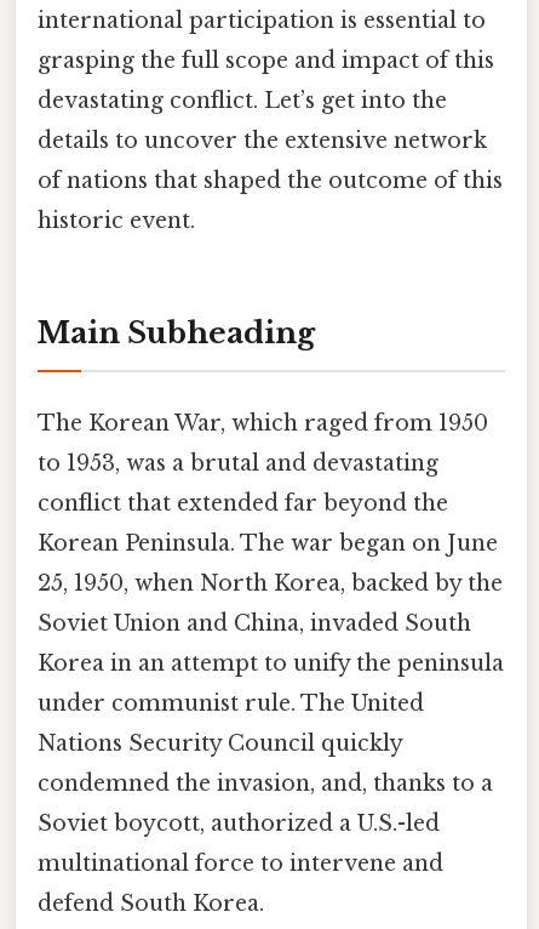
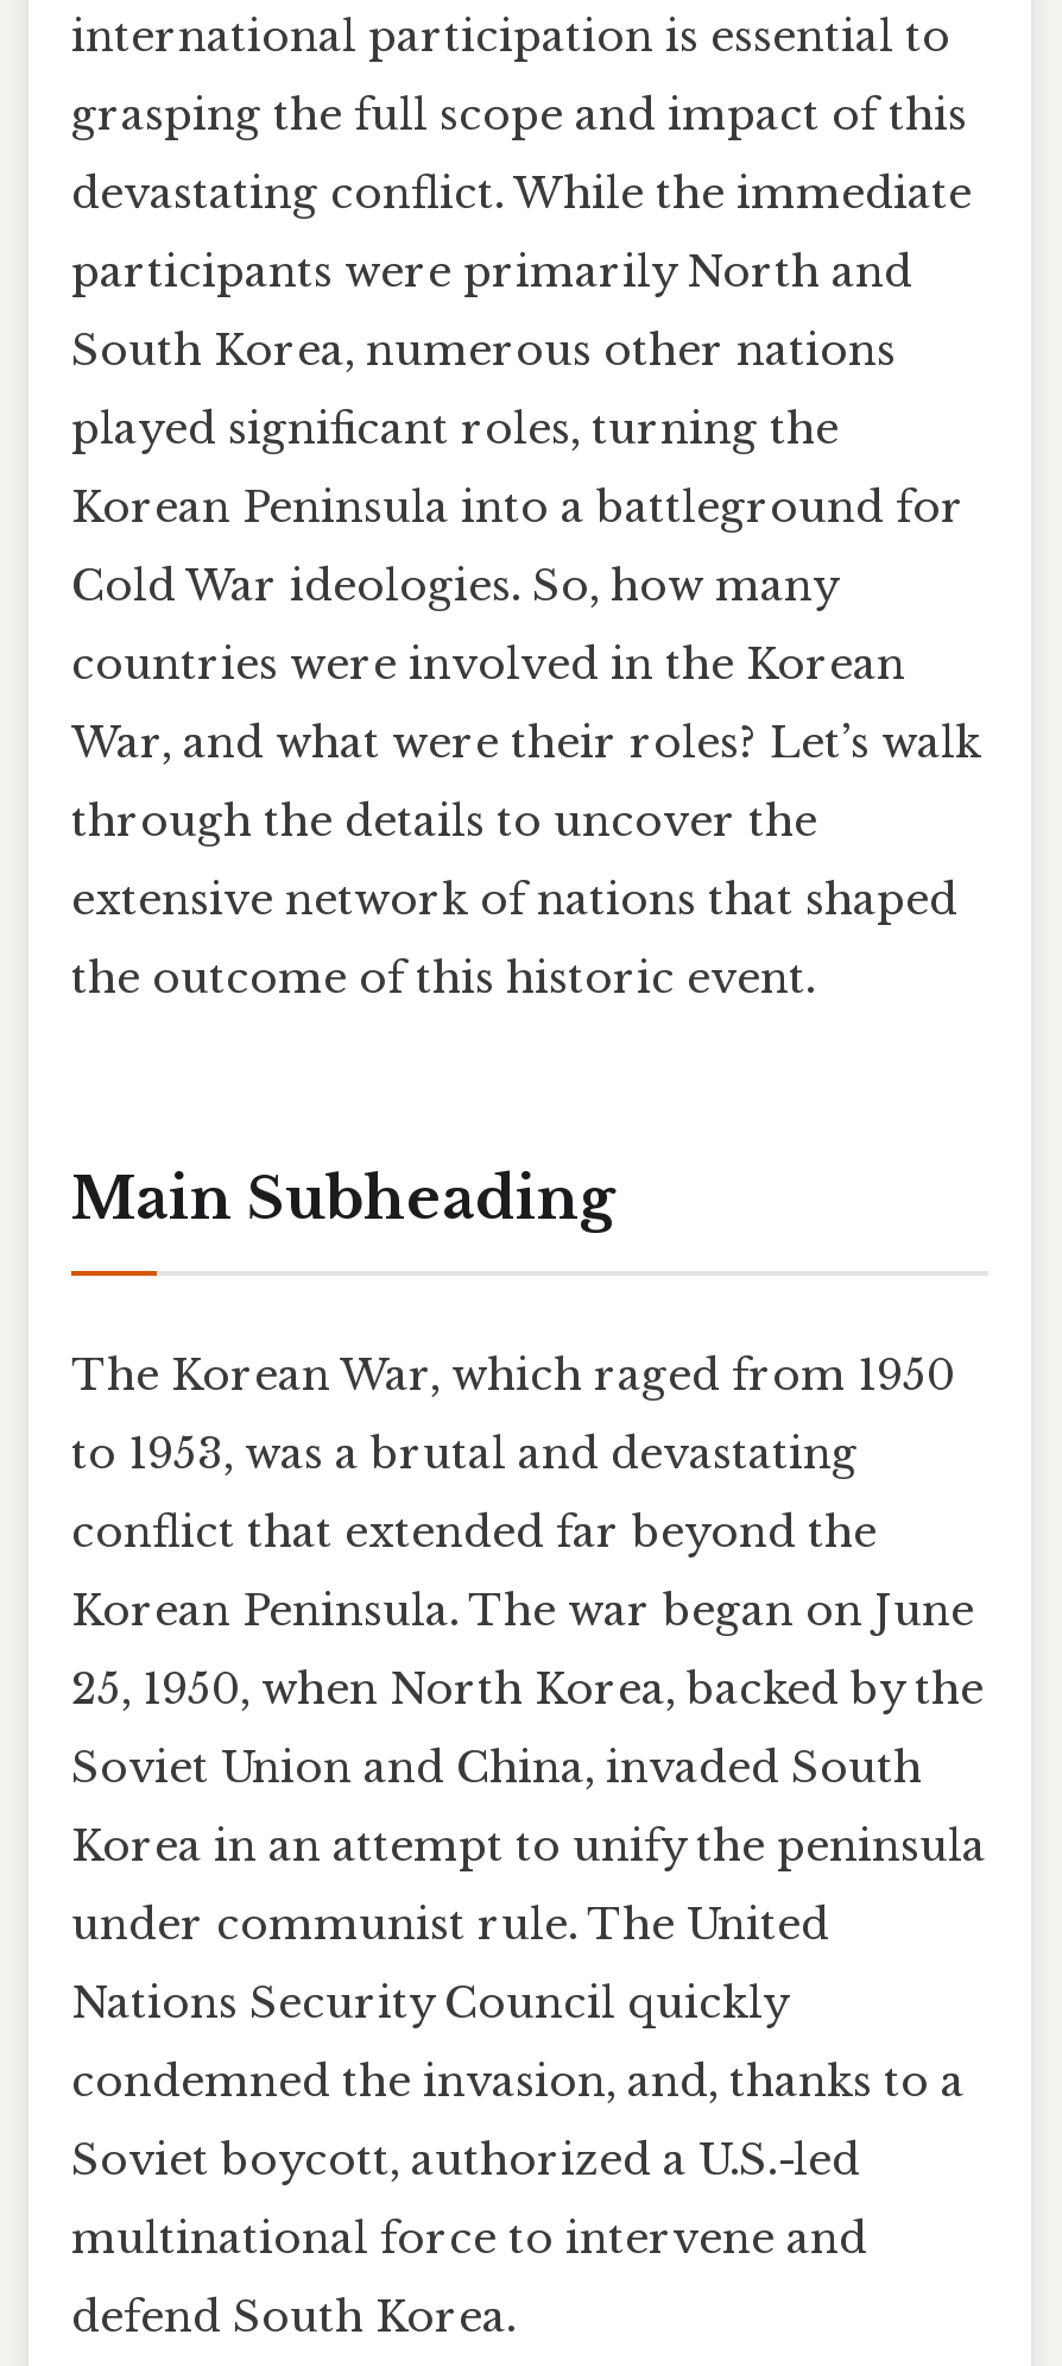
[38,87,503,234] devastating conflict. Let’s get into the | details to uncover the extensive network | of nations that shaped the outcome of this | historic event. -> [71,168,981,1005] devastating conflict. While the immediate | participants were primarily North and | South Korea, numerous other nations | played significant roles, turning the | Korean Peninsula into a battleground for | Cold War ideologies. So, how many | countries were involved in the Korean | War, and what were their roles? Let’s walk | through the details to uncover the | extensive network of nations that shaped | the outcome of this historic event.

